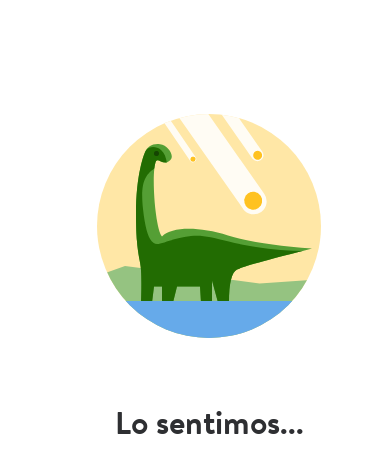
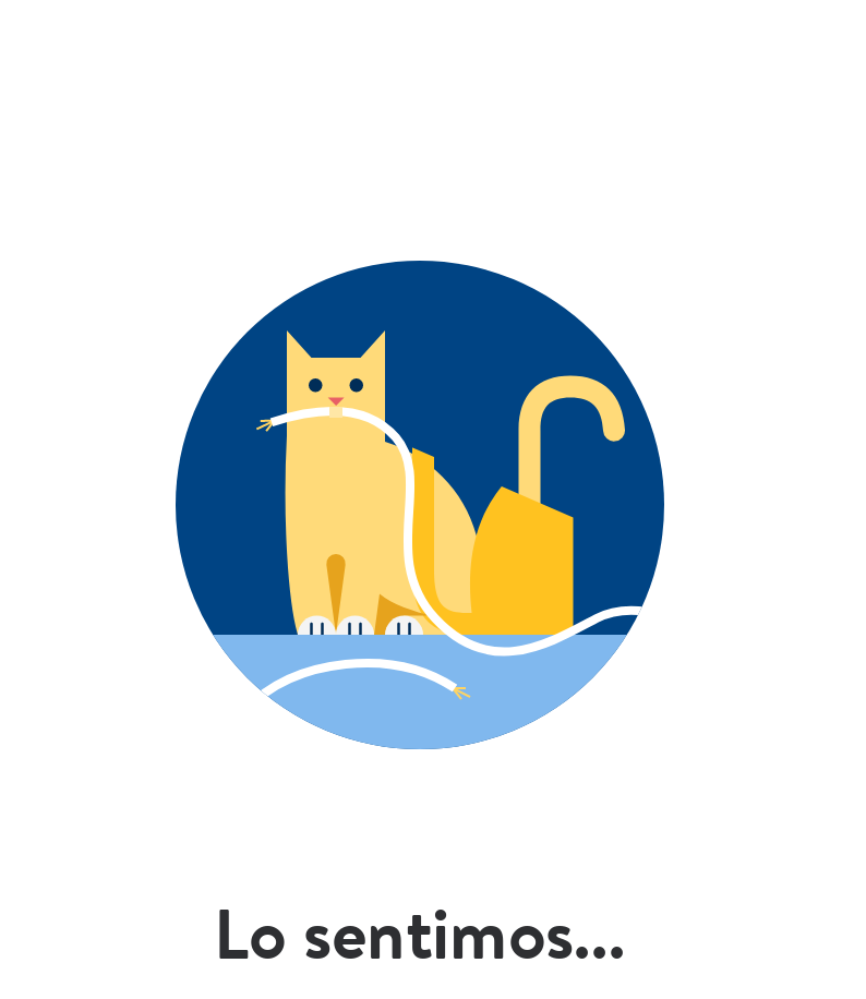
[97,114,321,315] [image] -> [173,258,666,701] [image]

